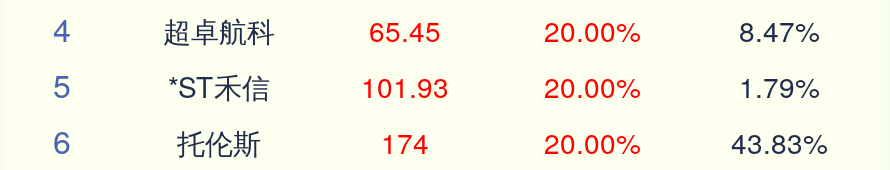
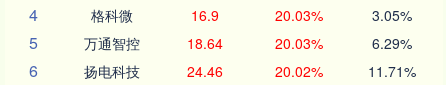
[163,10,819,50] 超卓航科 | 65.45 | 20.00% | 8.47% -> [91,5,412,25] 格科微 | 16.9 | 20.03% | 3.05%
[168,66,819,106] *ST禾信 | 101.93 | 20.00% | 1.79% -> [84,33,412,53] 万通智控 | 18.64 | 20.03% | 6.29%
[177,122,827,162] 托伦斯 | 174 | 20.00% | 43.83% -> [84,61,416,81] 扬电科技 | 24.46 | 20.02% | 11.71%

